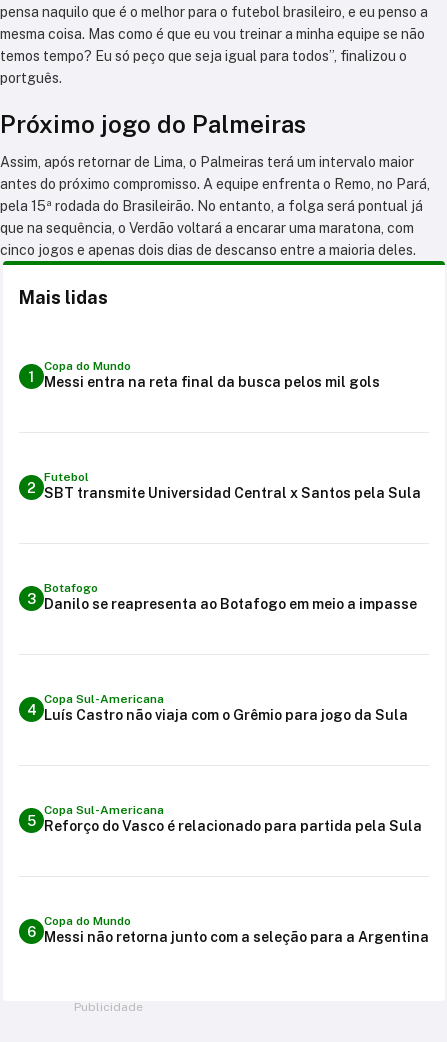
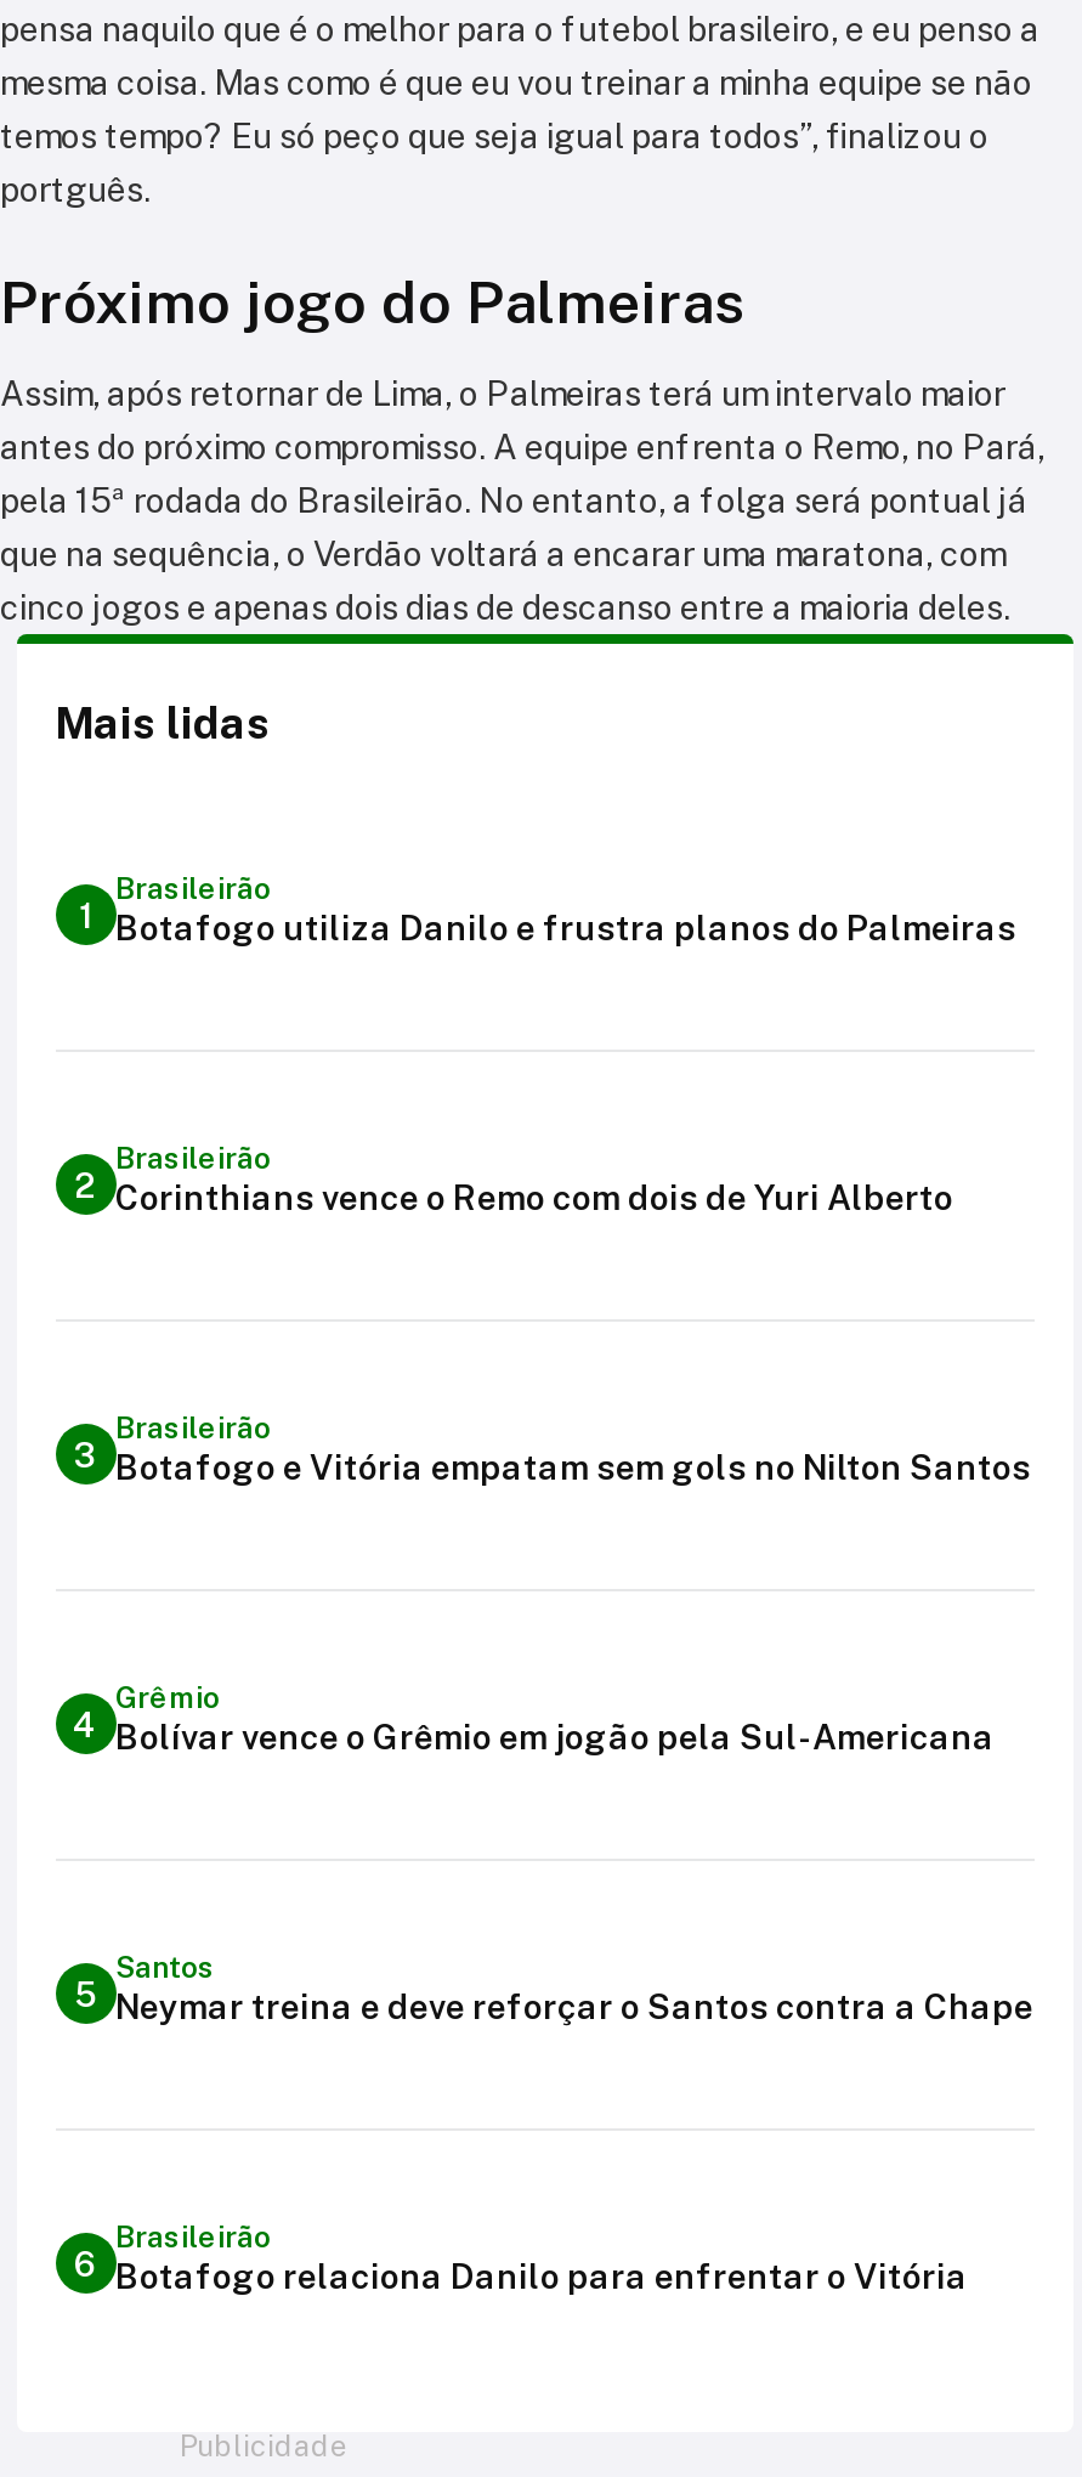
[44,359,380,390] Copa do Mundo | Messi entra na reta final da busca pelos mil gols -> [115,873,1016,948] Brasileirão | Botafogo utiliza Danilo e frustra planos do Palmeiras
[44,470,421,501] Futebol | SBT transmite Universidad Central x Santos pela Sula -> [115,1142,953,1218] Brasileirão | Corinthians vence o Remo com dois de Yuri Alberto
[44,581,417,612] Botafogo | Danilo se reapresenta ao Botafogo em meio a impasse -> [115,1412,1031,1487] Brasileirão | Botafogo e Vitória empatam sem gols no Nilton Santos
[44,692,408,723] Copa Sul-Americana | Luís Castro não viaja com o Grêmio para jogo da Sula -> [115,1682,995,1757] Grêmio | Bolívar vence o Grêmio em jogão pela Sul-Americana
[44,803,422,834] Copa Sul-Americana | Reforço do Vasco é relacionado para partida pela Sula -> [115,1951,1033,2027] Santos | Neymar treina e deve reforçar o Santos contra a Chape
[44,914,429,945] Copa do Mundo | Messi não retorna junto com a seleção para a Argentina -> [115,2221,968,2296] Brasileirão | Botafogo relaciona Danilo para enfrentar o Vitória

